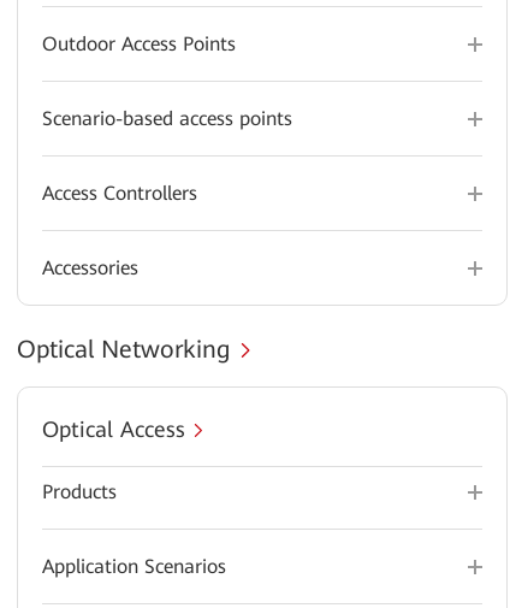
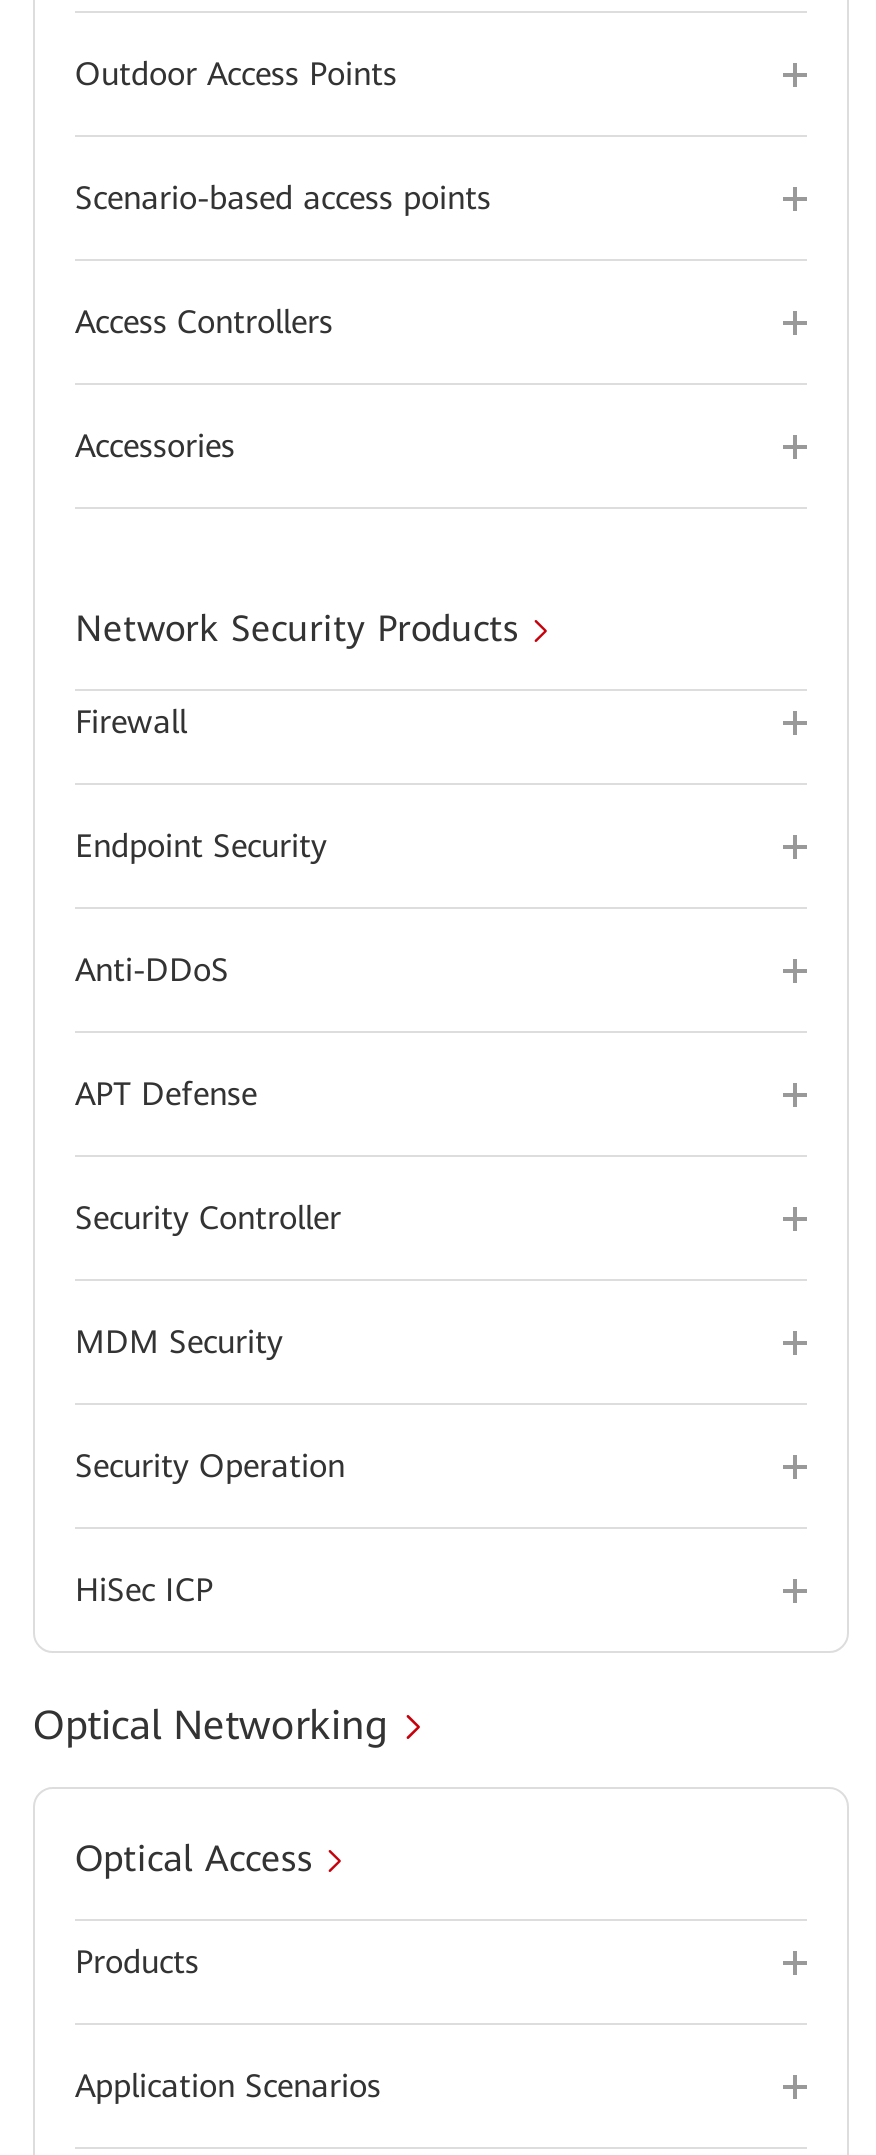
none -> [75,607,519,1609] Network Security Products | Firewall | Endpoint Security | Anti-DDoS | APT Defense | Security Controller | MDM Security | Security Operation | HiSec ICP

